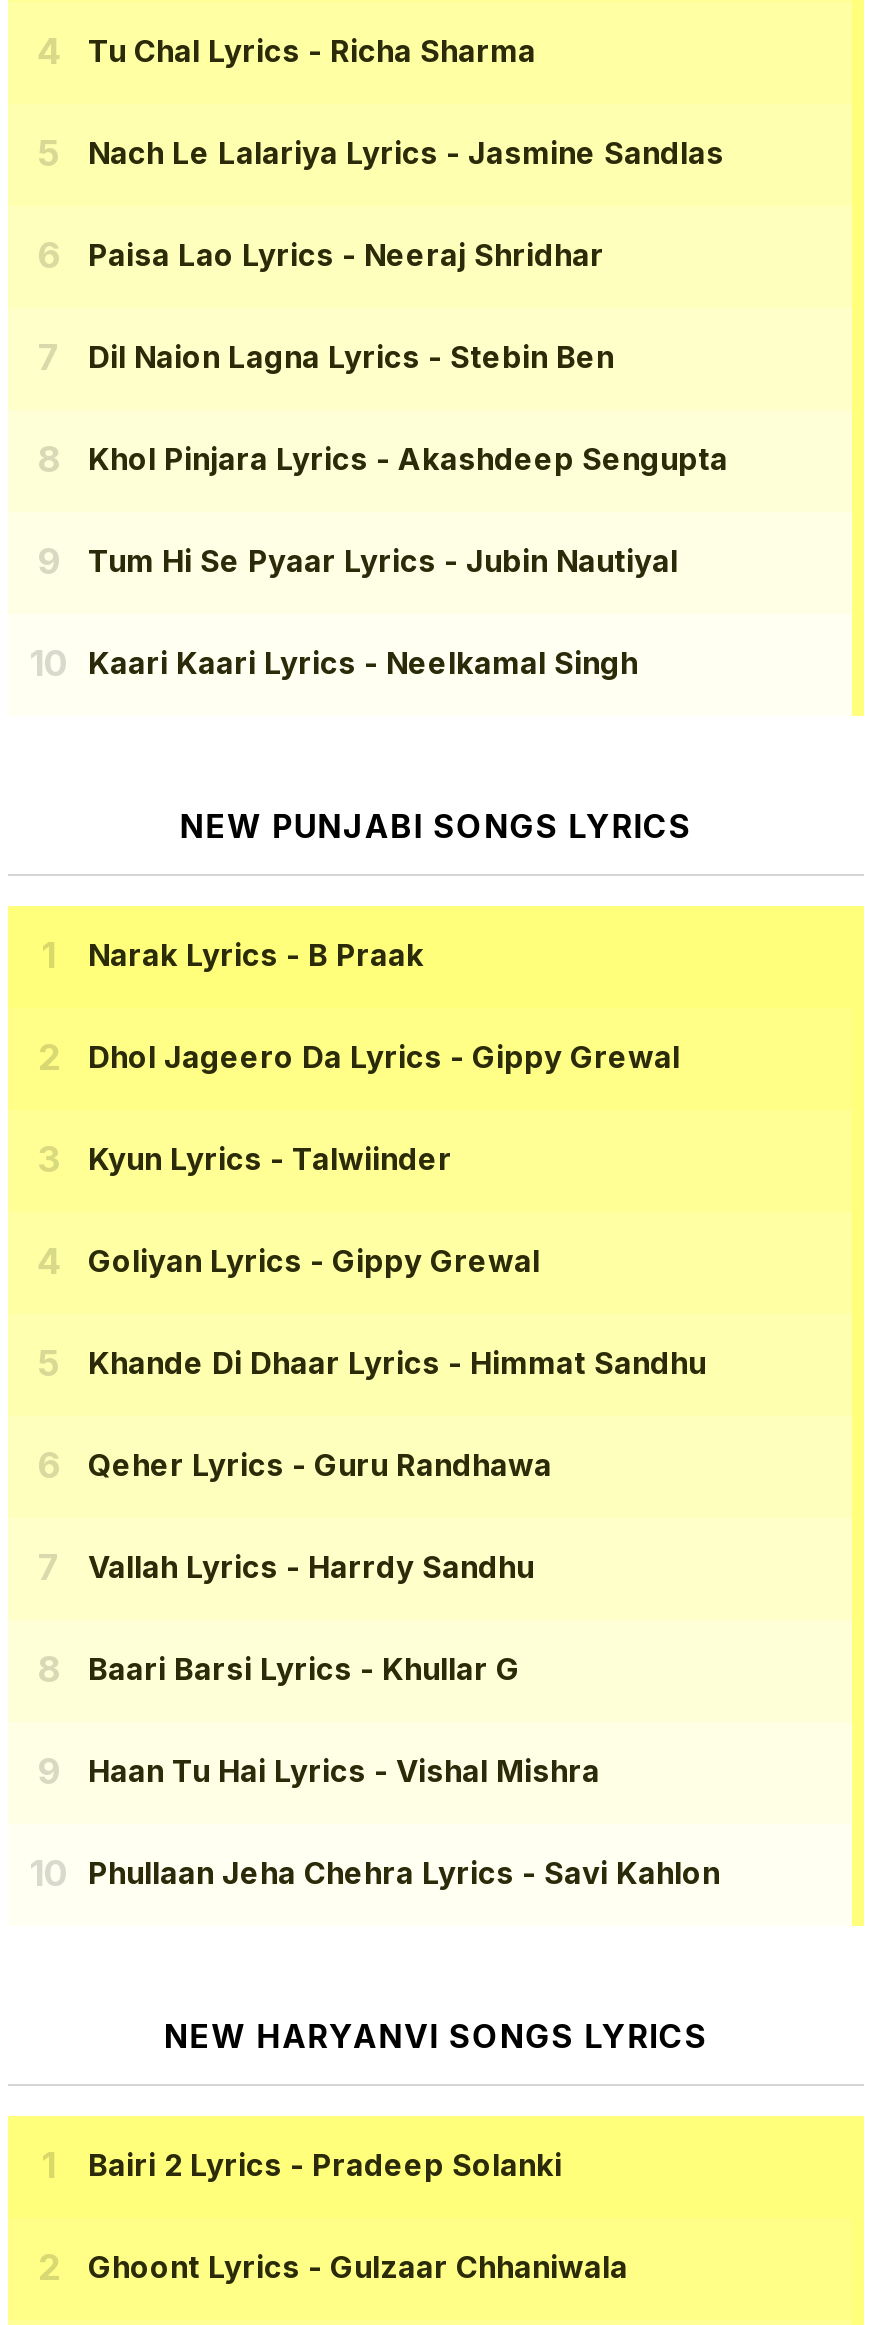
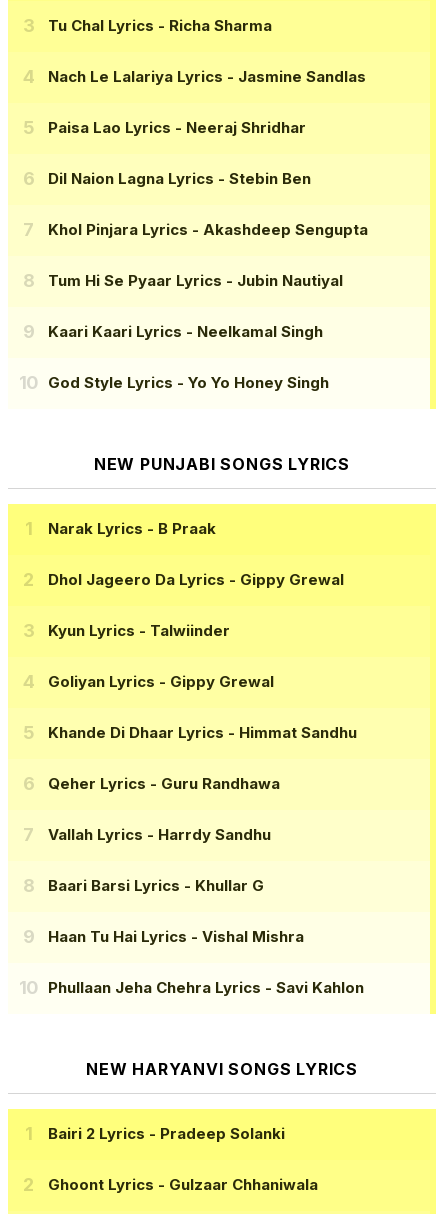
none -> [48,373,329,392] God Style Lyrics - Yo Yo Honey Singh

